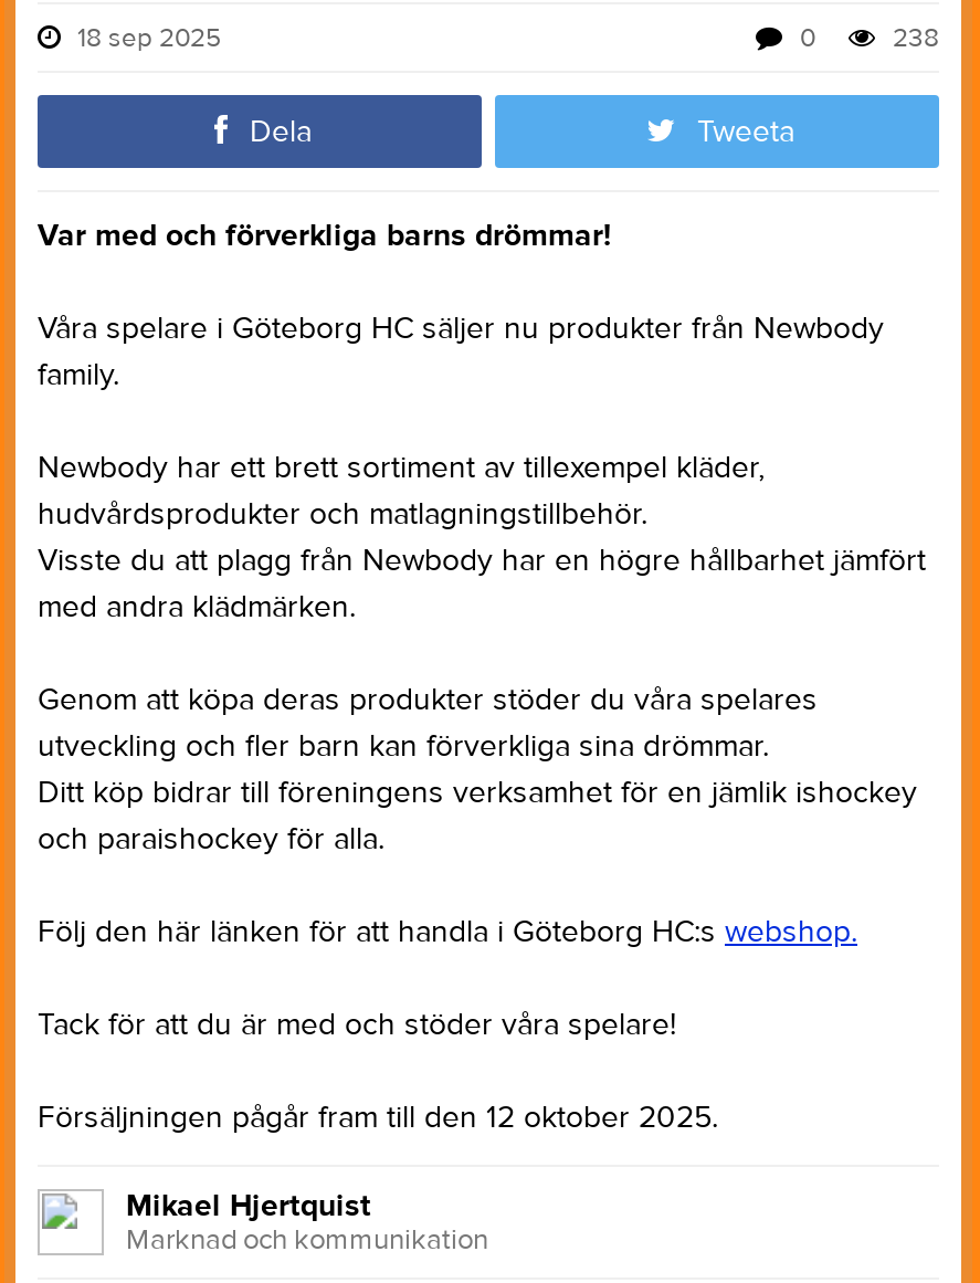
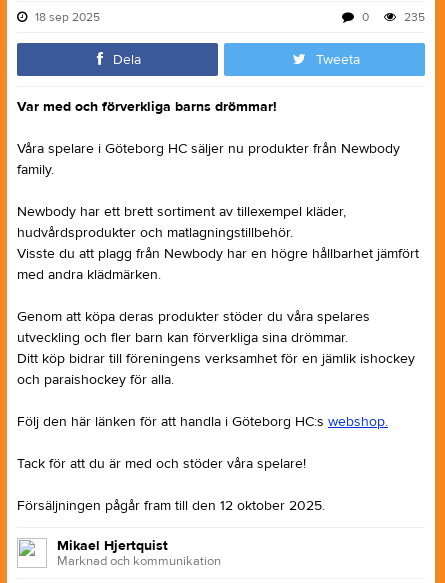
[793,20,939,55] 0 238 -> [359,9,425,25] 0 235

